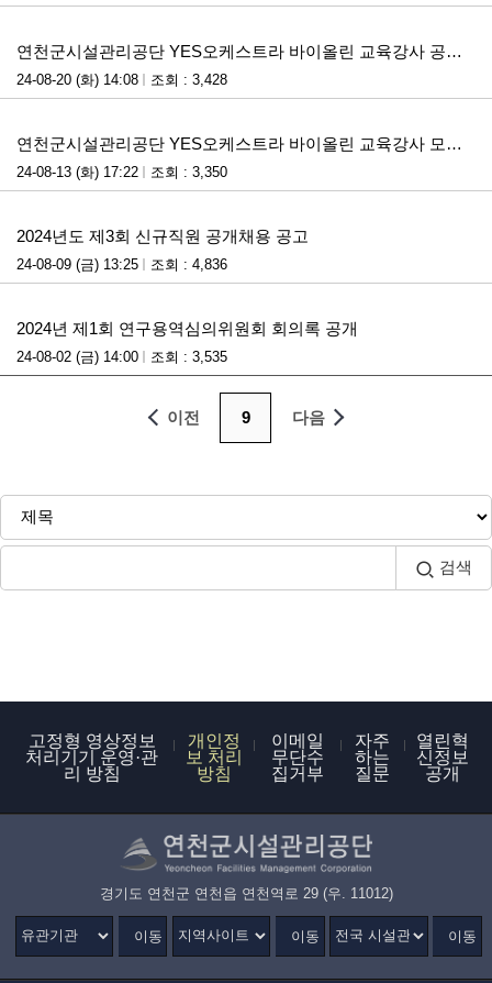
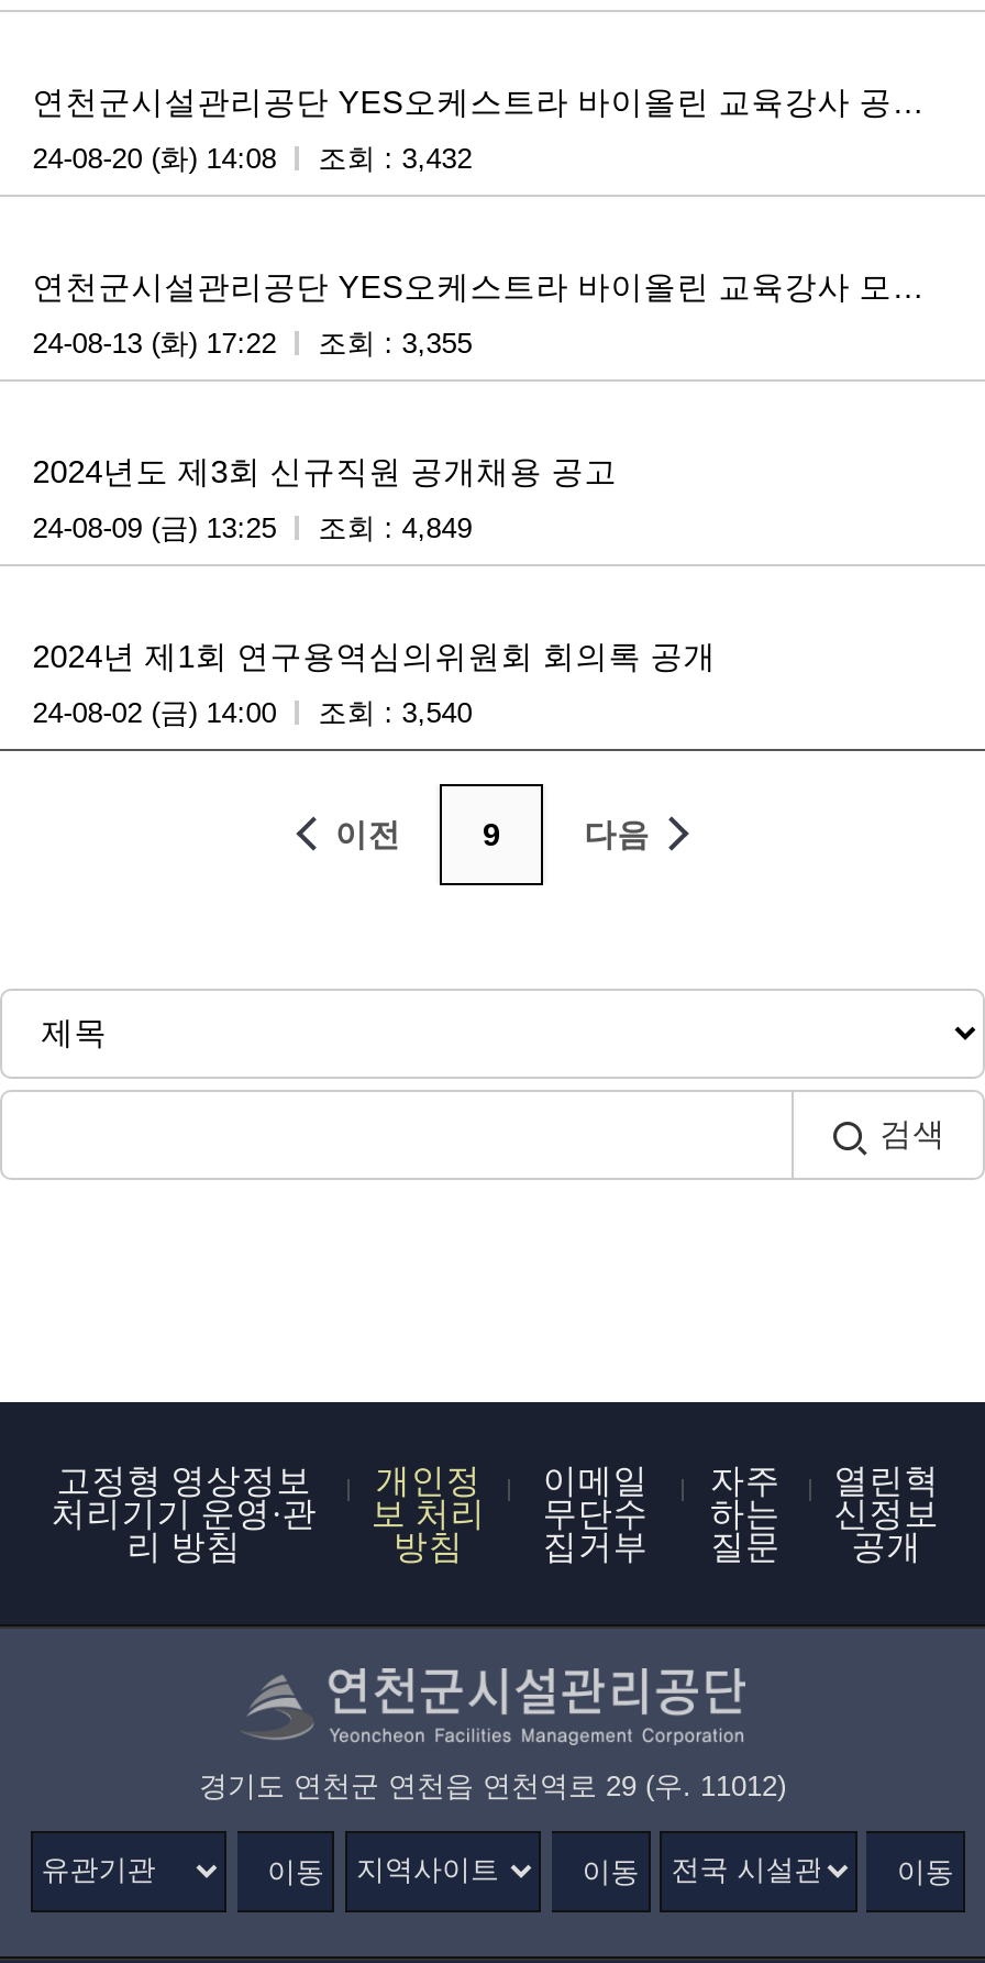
[16,72,227,88] 24-08-20 (화) 14:08 조회 : 3,428 -> [32,142,472,175] 24-08-20 (화) 14:08 조회 : 3,432
[16,164,227,181] 24-08-13 (화) 17:22 조회 : 3,350 -> [32,327,472,360] 24-08-13 (화) 17:22 조회 : 3,355
[16,256,227,273] 24-08-09 (금) 13:25 조회 : 4,836 -> [32,512,472,545] 24-08-09 (금) 13:25 조회 : 4,849
[16,349,227,365] 24-08-02 (금) 14:00 조회 : 3,535 -> [32,697,472,730] 24-08-02 (금) 14:00 조회 : 3,540

